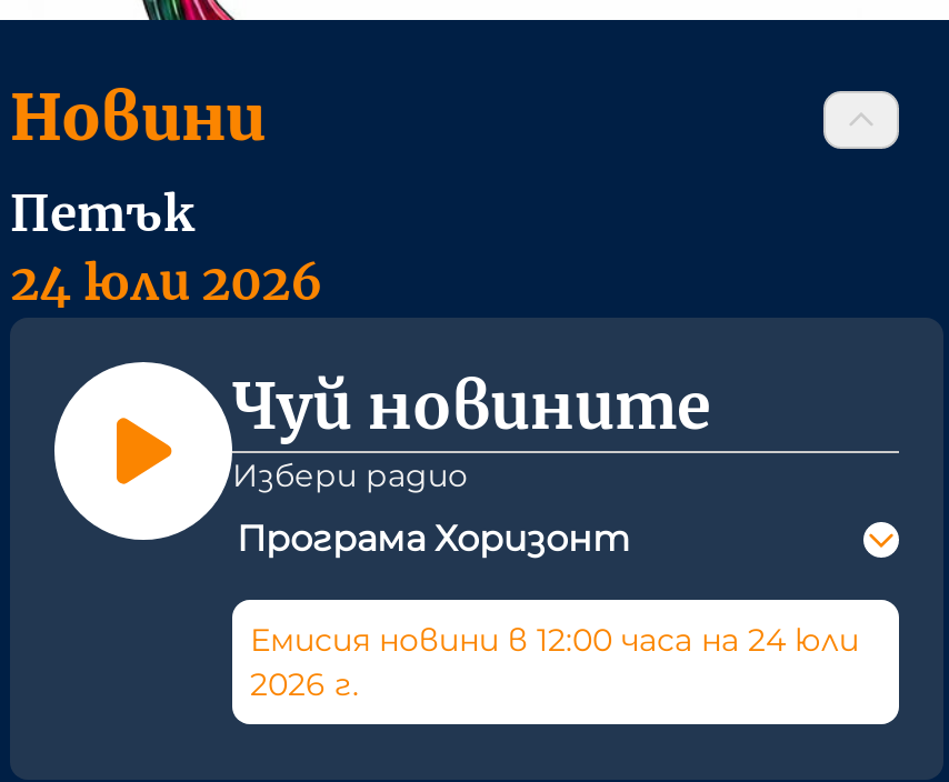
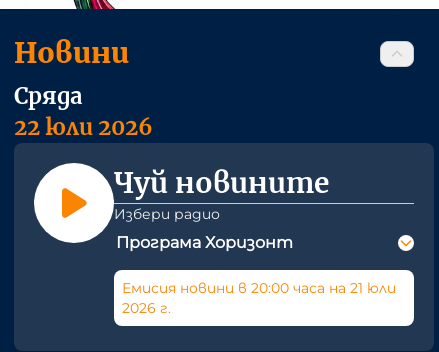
[10,182,323,313] Петък | 24 юли 2026 -> [14,82,153,141] Сряда | 22 юли 2026
[250,620,859,660] Емисия новини в 12:00 часа на 24 юли -> [122,279,396,297] Емисия новини в 20:00 часа на 21 юли

